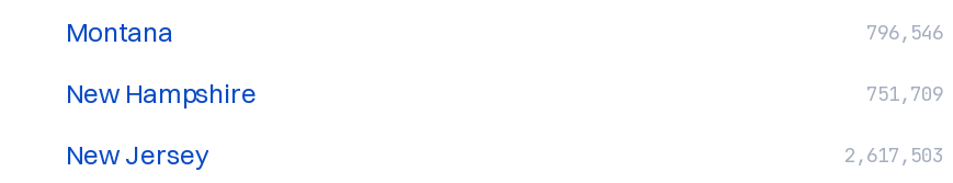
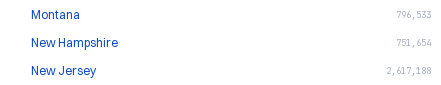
[866,19,943,45] 796,546 -> [396,8,431,20] 796,533
[866,80,943,106] 751,709 -> [396,36,431,48] 751,654
[844,141,943,168] 2,617,503 -> [386,64,431,76] 2,617,188

